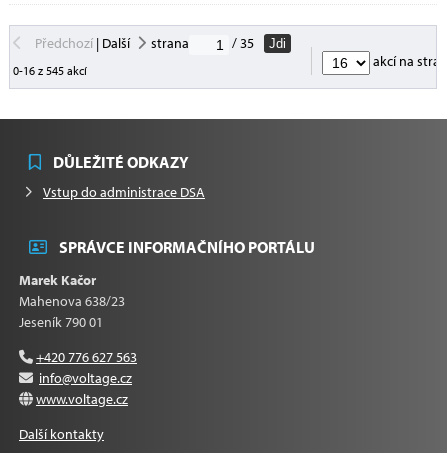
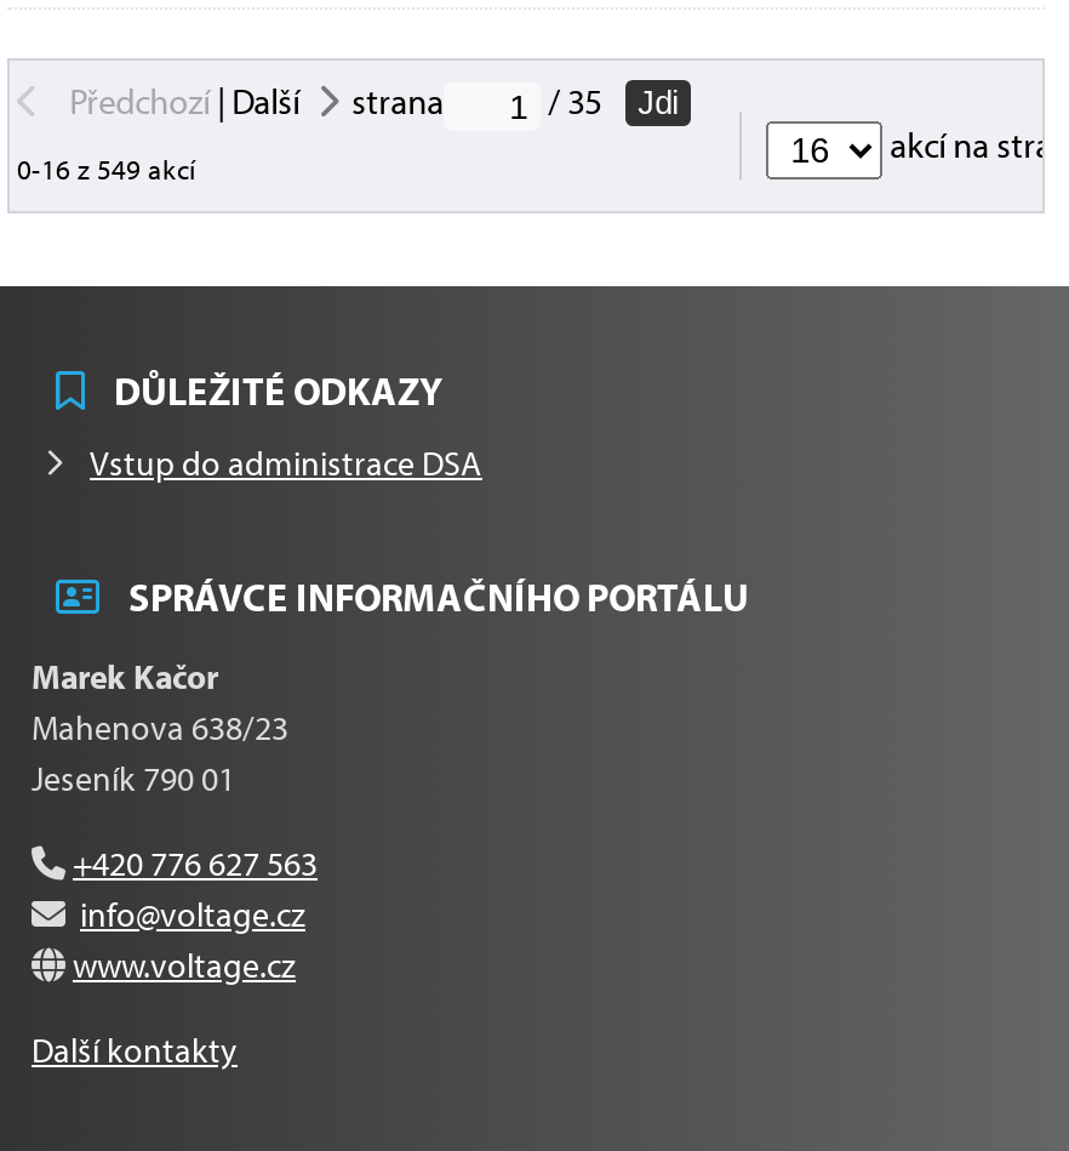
[13,63,87,78] 0-16 z 545 akcí -> [17,150,196,187] 0-16 z 549 akcí

